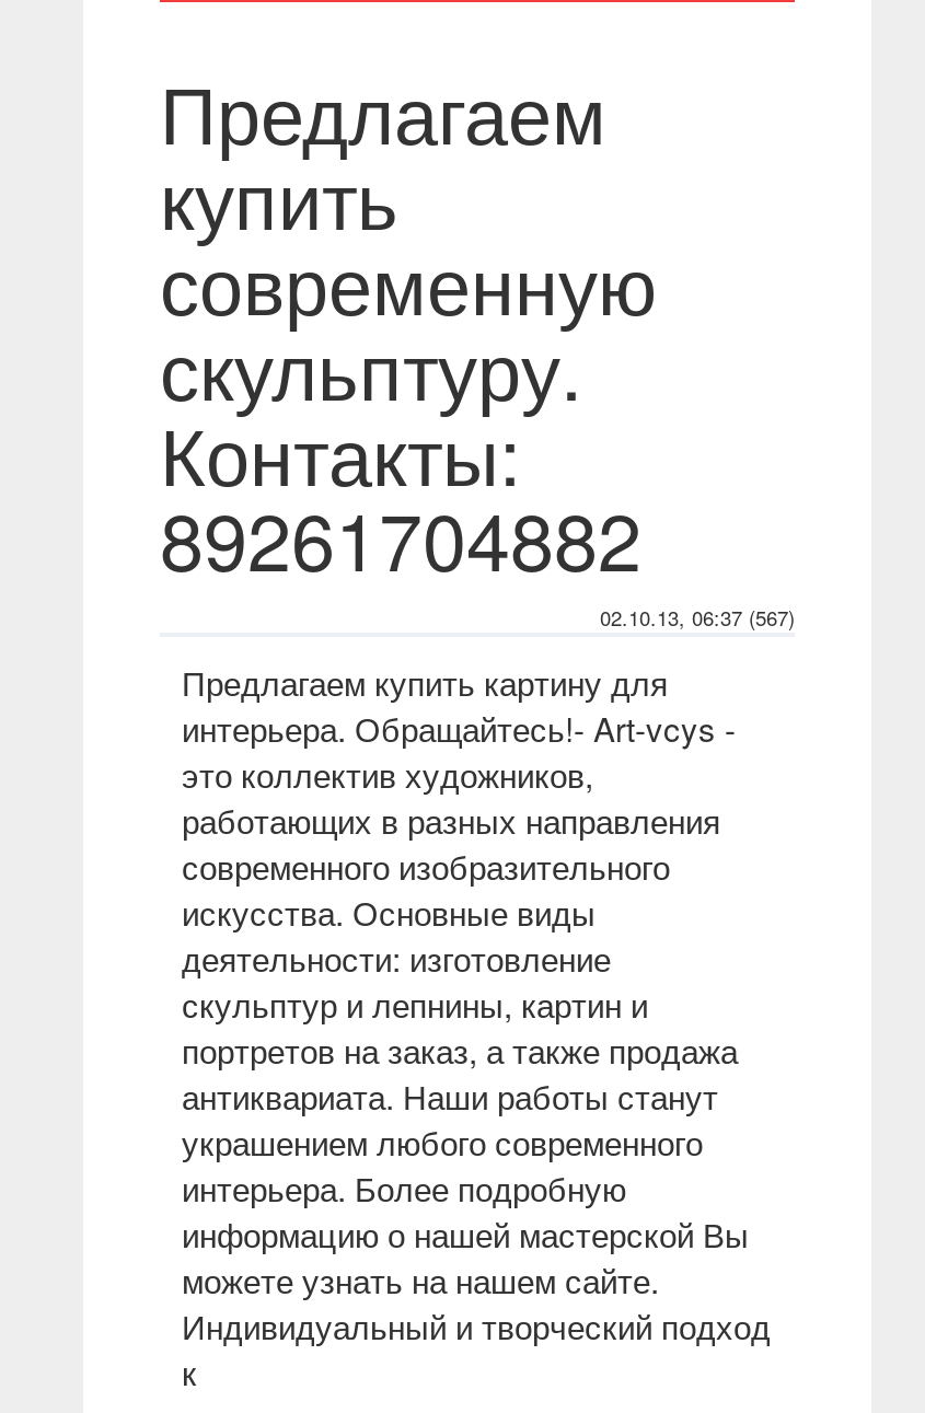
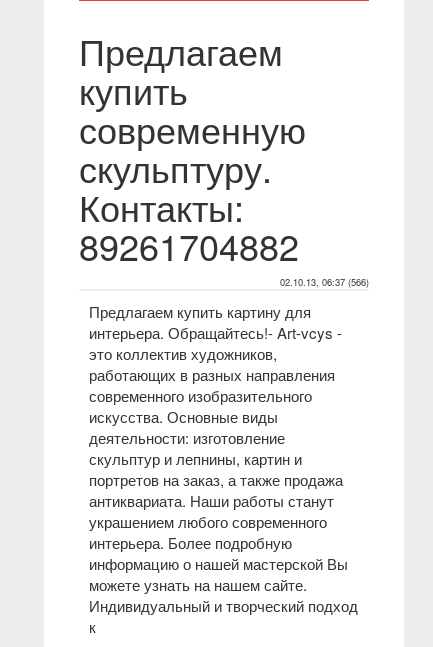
[600,602,795,633] 02.10.13, 06:37 (567) -> [280,275,369,289] 02.10.13, 06:37 (566)

